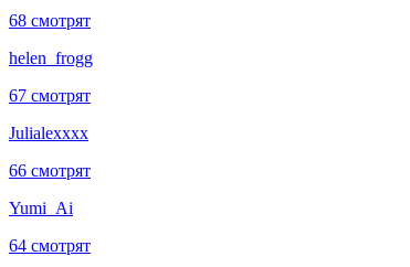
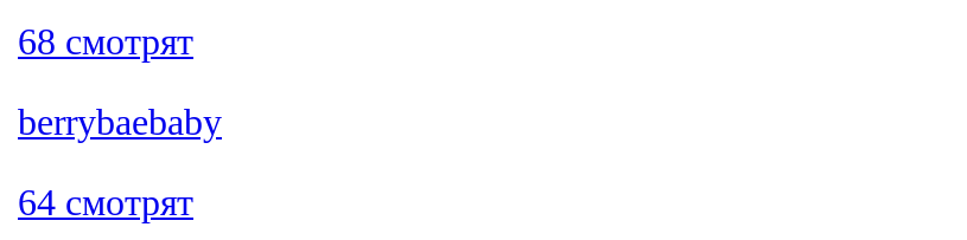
[9,48,93,217] helen_frogg | 67 смотрят | Julialexxxx | 66 смотрят | Yumi_Ai -> [18,101,222,142] berrybaebaby

